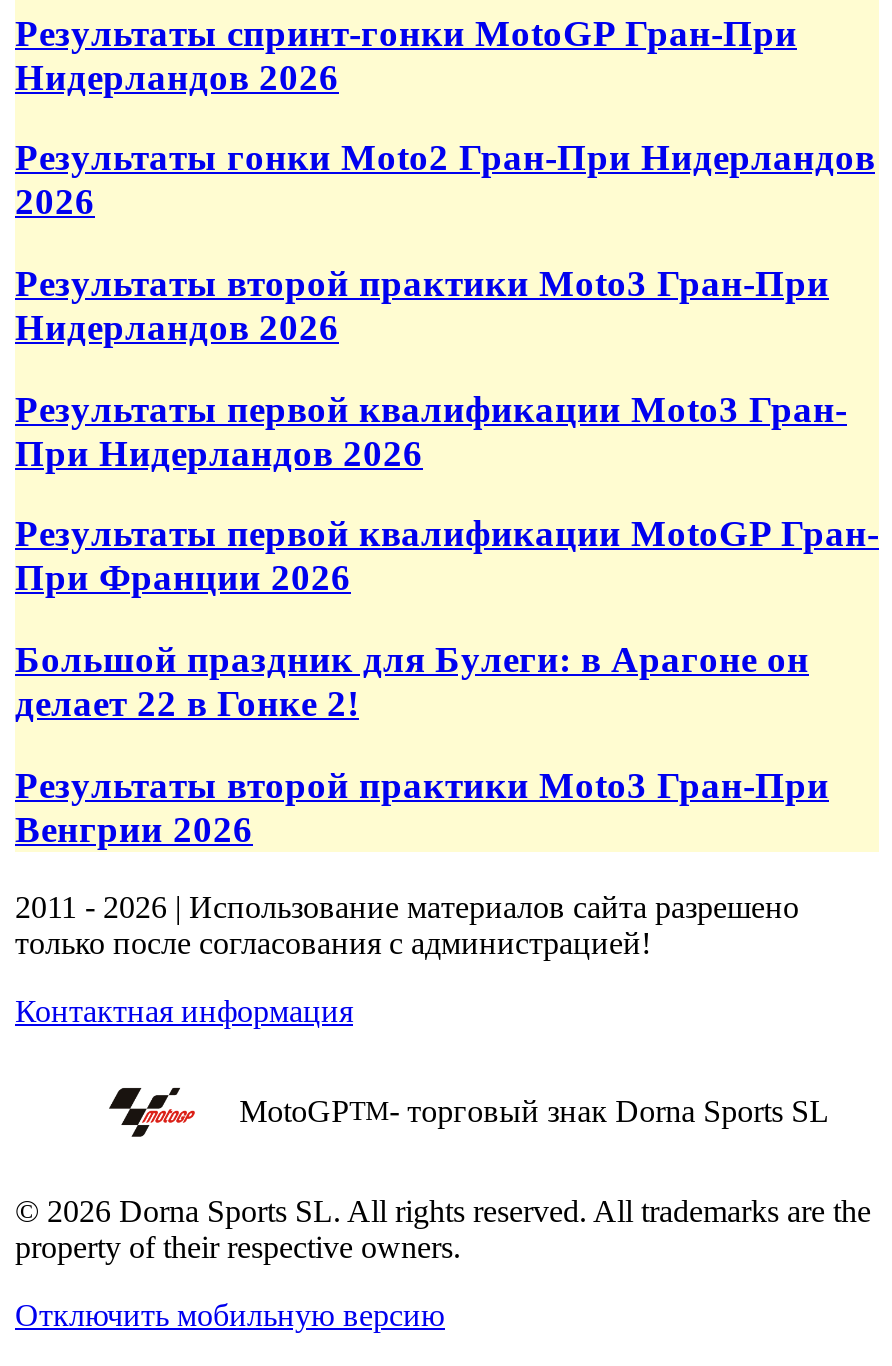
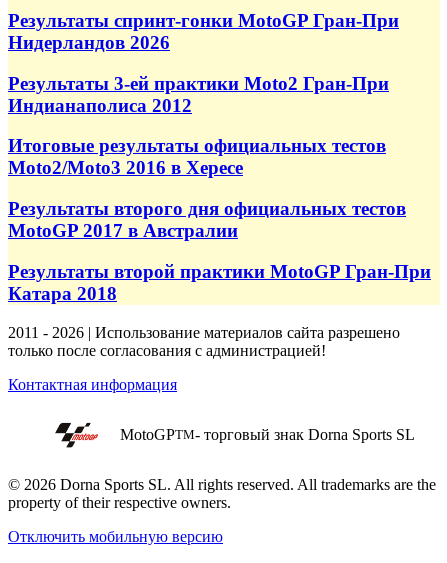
[15,137,879,850] Результаты гонки Moto2 Гран-При Нидерландов | 2026 | Результаты второй практики Moto3 Гран-При | Нидерландов 2026 | Результаты первой квалификации Moto3 Гран- | При Нидерландов 2026 | Результаты первой квалификации MotoGP Гран- | При Франции 2026 | Большой праздник для Булеги: в Арагоне он | делает 22 в Гонке 2! | Результаты второй практики Moto3 Гран-При | Венгрии 2026 -> [8,73,431,304] Результаты 3-ей практики Moto2 Гран-При | Индианаполиса 2012 | Итоговые результаты официальных тестов | Moto2/Moto3 2016 в Хересе | Результаты второго дня официальных тестов | MotoGP 2017 в Австралии | Результаты второй практики MotoGP Гран-При | Катара 2018

